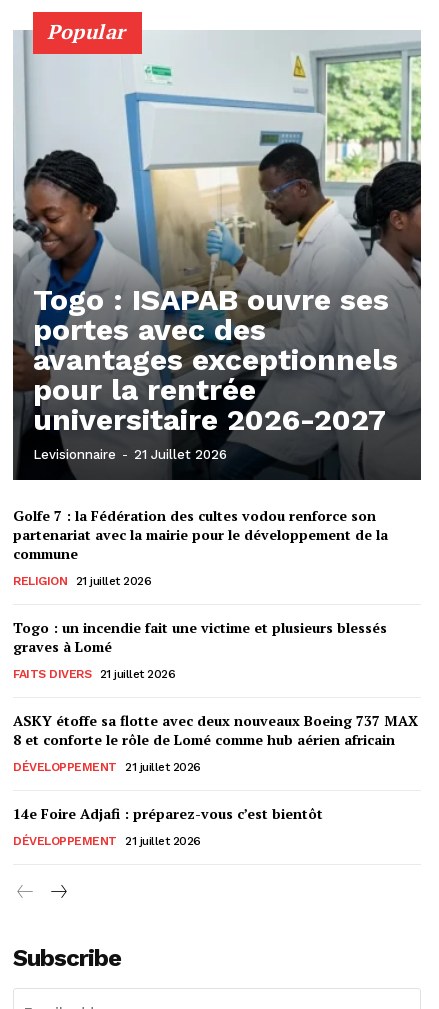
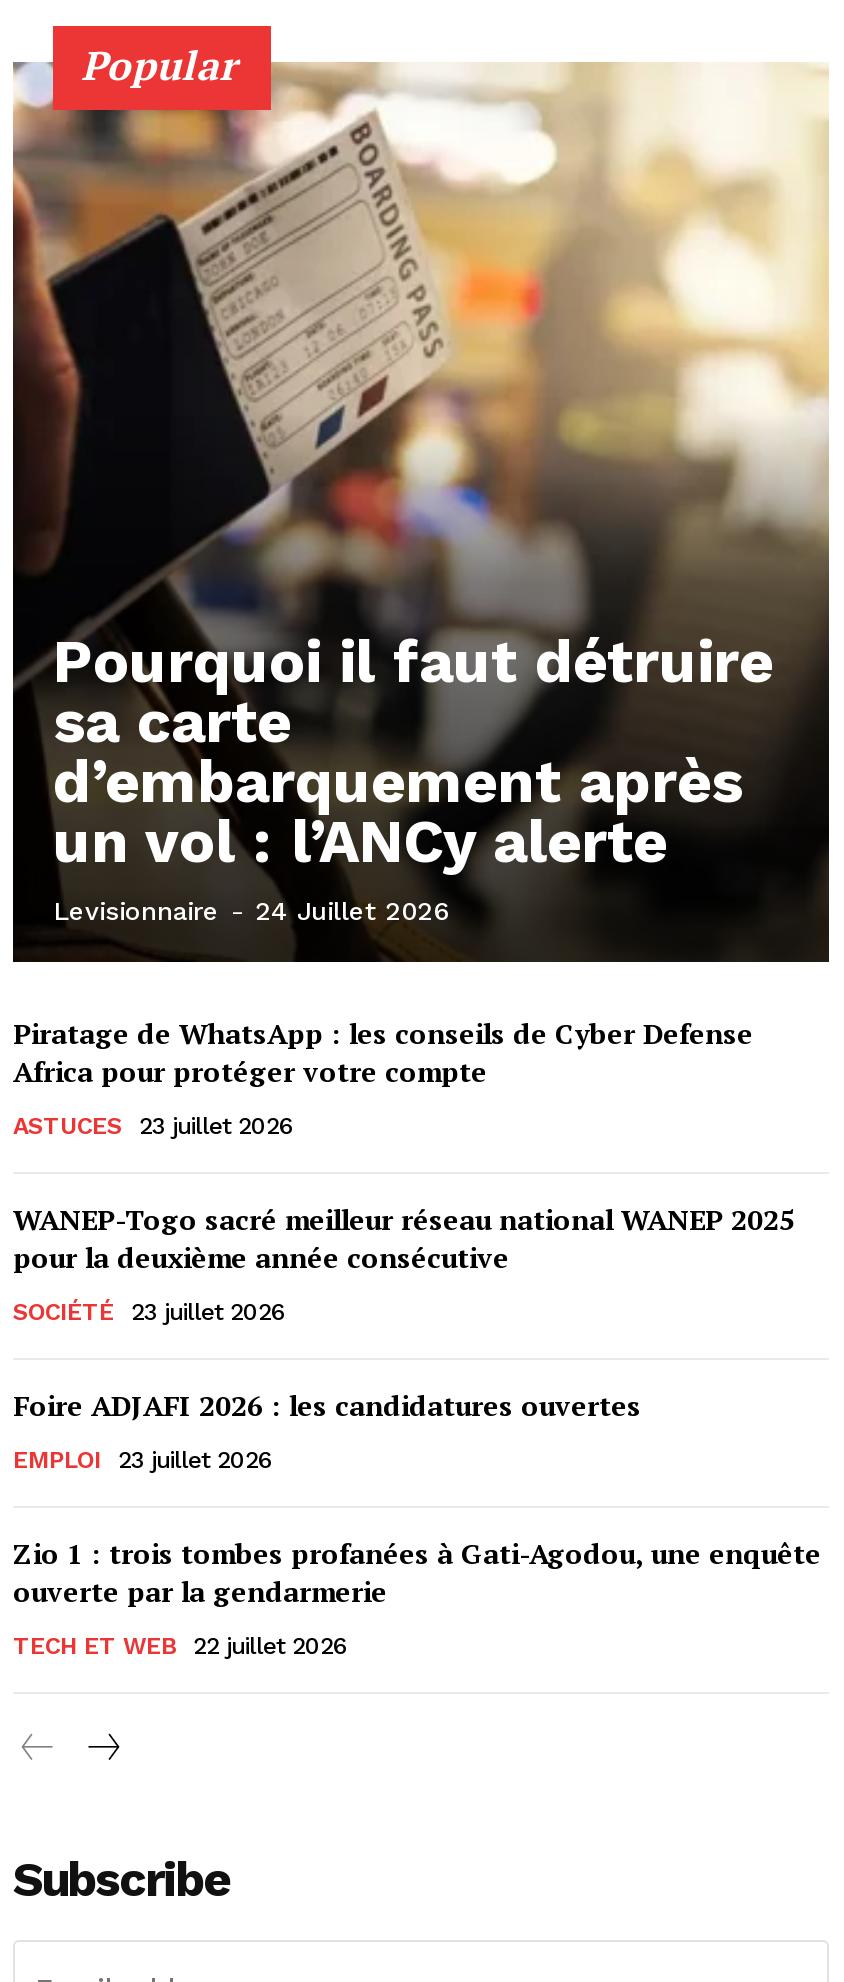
[12,30,422,479] [image] | Togo : ISAPAB ouvre ses | portes avec des | avantages exceptionnels | pour la rentrée | universitaire 2026-2027 | Levisionnaire - 21 Juillet 2026 -> [11,62,829,960] [image] | Pourquoi il faut détruire | sa carte | d’embarquement après | un vol : l’ANCy alerte | Levisionnaire - 24 Juillet 2026
[13,506,388,563] Golfe 7 : la Fédération des cultes vodou renforce son | partenariat avec la mairie pour le développement de la | commune -> [13,1014,753,1090] Piratage de WhatsApp : les conseils de Cyber Defense | Africa pour protéger votre compte
[13,574,151,588] RELIGION | 21 juillet 2026 -> [13,1112,294,1140] ASTUCES | 23 juillet 2026
[13,618,387,656] Togo : un incendie fait une victime et plusieurs blessés | graves à Lomé -> [13,1200,795,1276] WANEP-Togo sacré meilleur réseau national WANEP 2025 | pour la deuxième année consécutive
[13,667,175,681] FAITS DIVERS | 21 juillet 2026 -> [13,1298,286,1326] SOCIÉTÉ | 23 juillet 2026
[13,711,418,749] ASKY étoffe sa flotte avec deux nouveaux Boeing 737 MAX | 8 et conforte le rôle de Lomé comme hub aérien africain -> [13,1386,641,1424] Foire ADJAFI 2026 : les candidatures ouvertes
[13,760,200,774] DÉVELOPPEMENT | 21 juillet 2026 -> [13,1446,273,1474] EMPLOI | 23 juillet 2026
[13,804,323,823] 14e Foire Adjafi : préparez-vous c’est bientôt -> [13,1534,821,1610] Zio 1 : trois tombes profanées à Gati-Agodou, une enquête | ouverte par la gendarmerie
[13,834,200,848] DÉVELOPPEMENT | 21 juillet 2026 -> [13,1632,348,1660] TECH ET WEB | 22 juillet 2026

